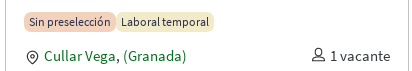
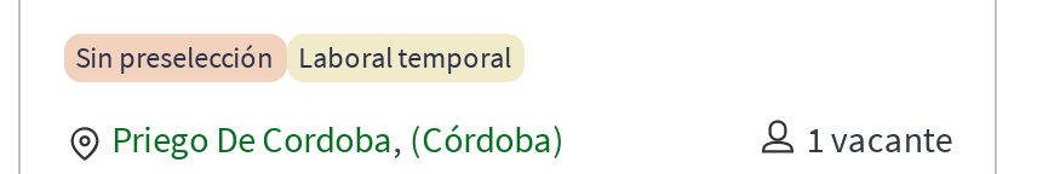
[44,46,187,65] Cullar Vega, (Granada) -> [112,117,565,163] Priego De Cordoba, (Córdoba)

